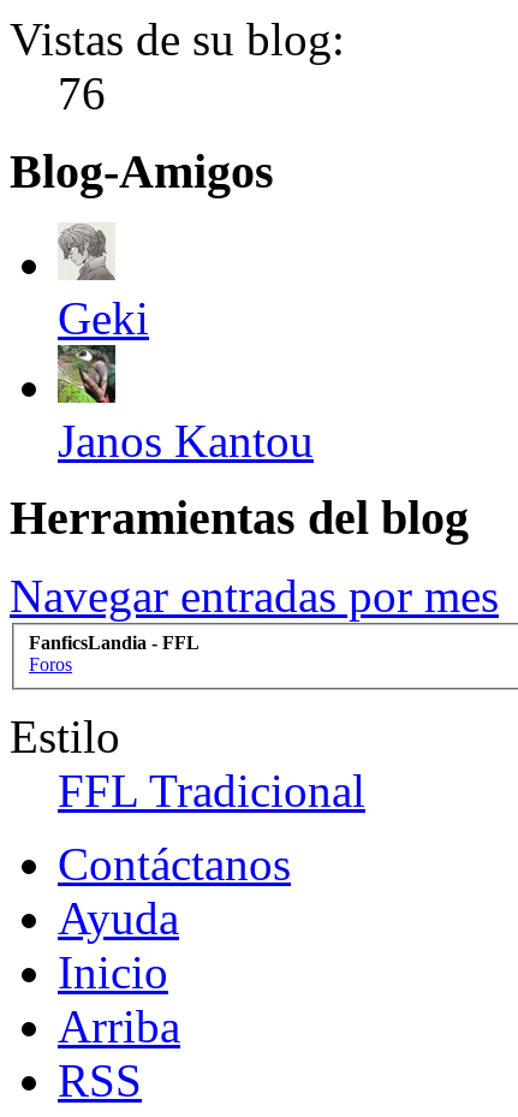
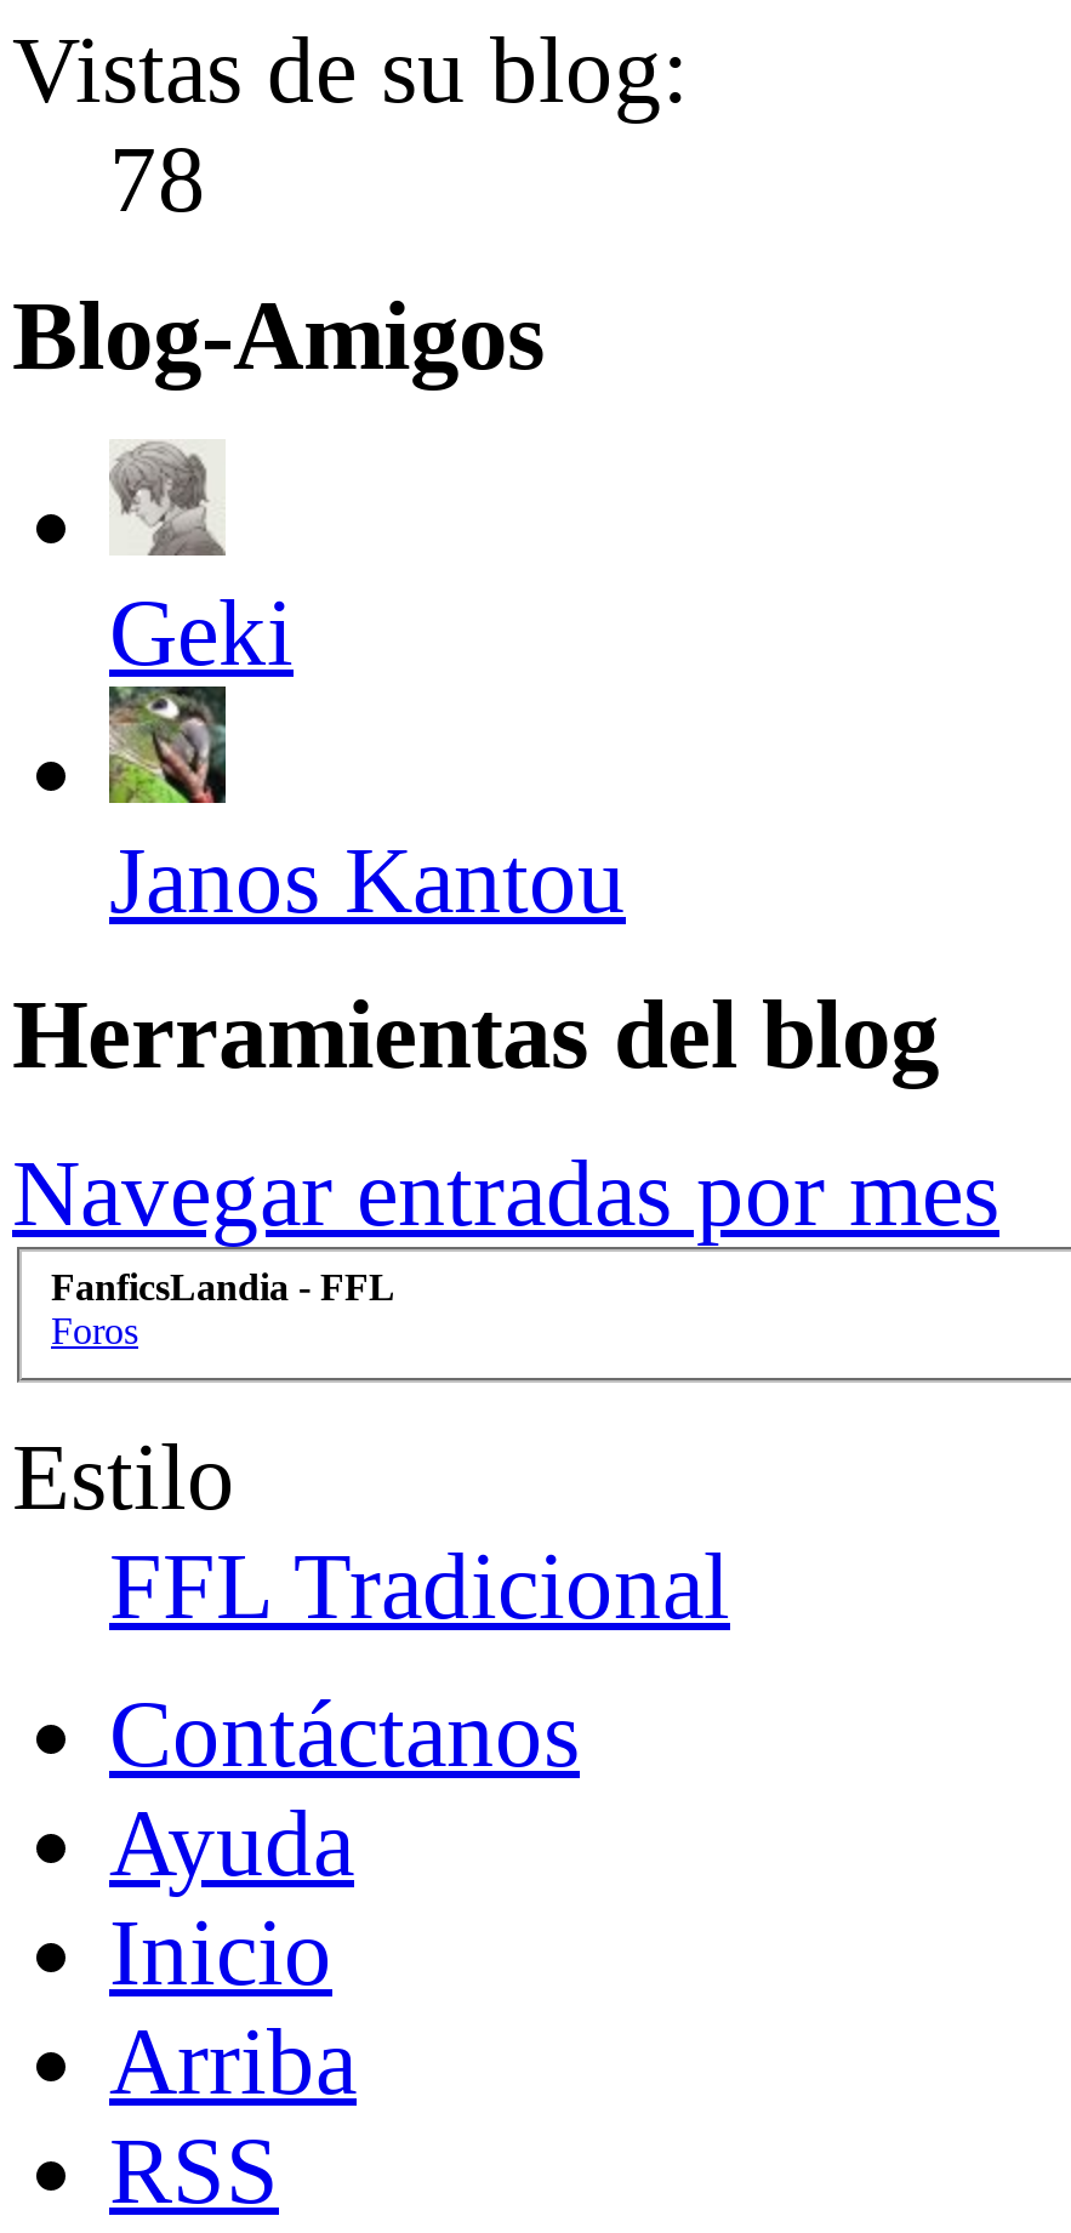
[58,68,106,119] 76 -> [109,127,206,231] 78

